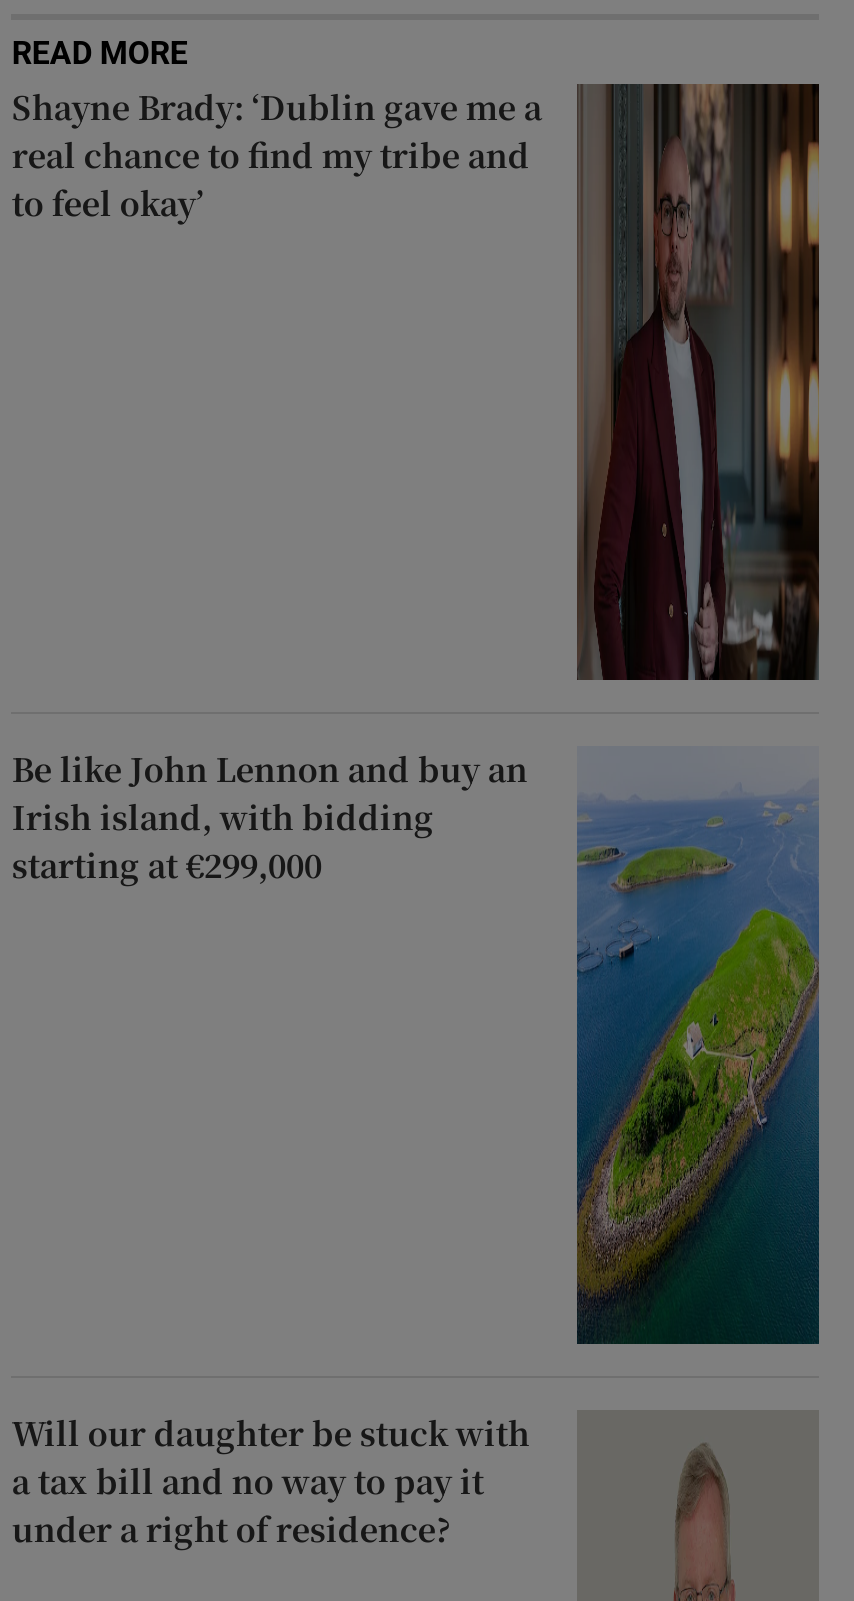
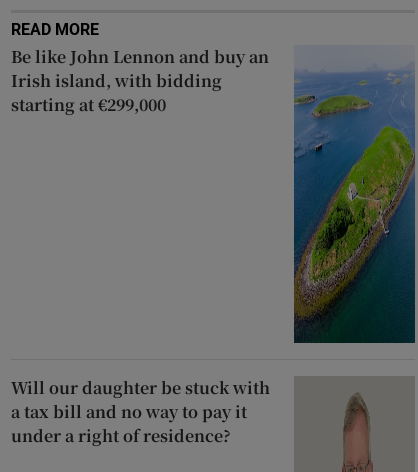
[12,82,821,682] [image] | Shayne Brady: ‘Dublin gave me a | real chance to find my tribe and | to feel okay’ -> none

